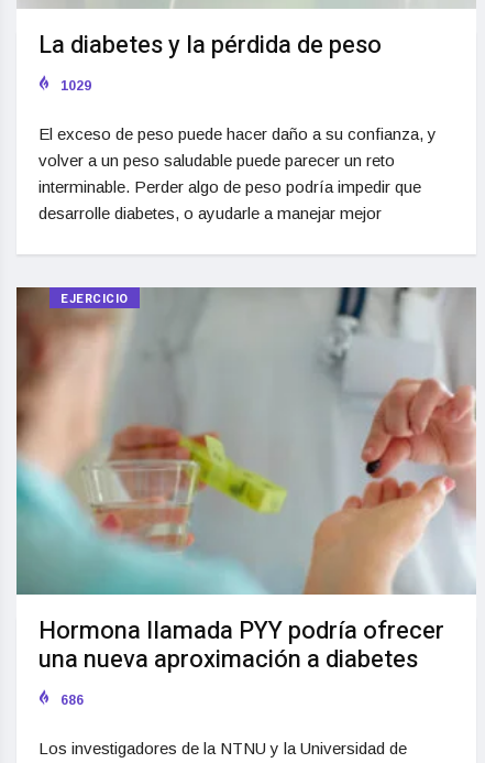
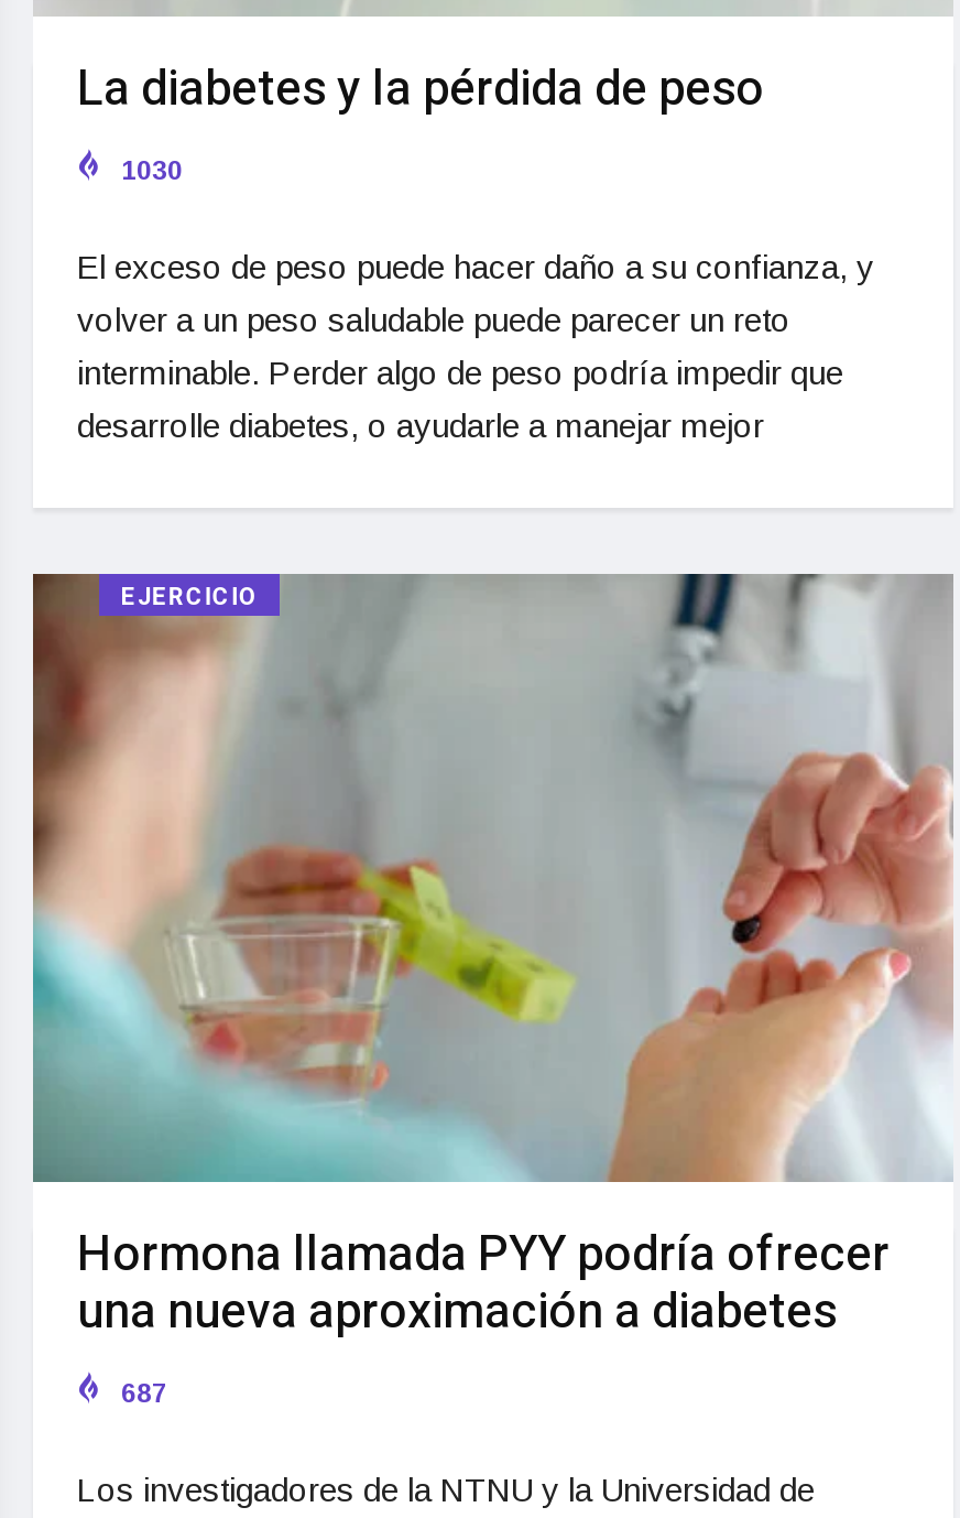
[57,78,91,94] 1029 -> [114,156,183,187] 1030
[57,692,84,708] 686 -> [114,1378,167,1409] 687

